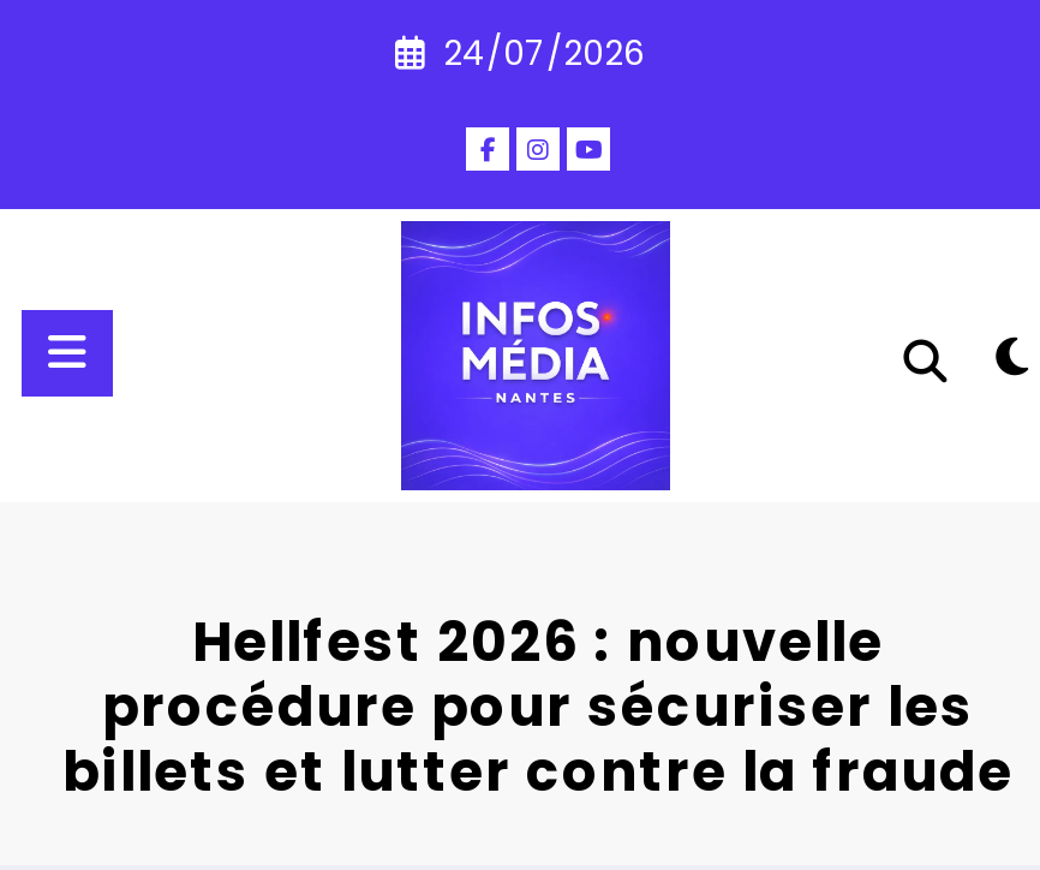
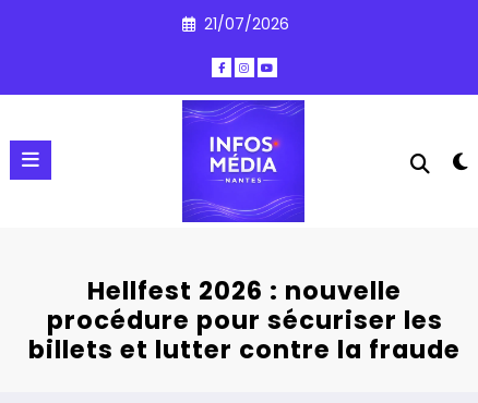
[443,29,645,77] 24/07/2026 -> [205,13,290,35] 21/07/2026

